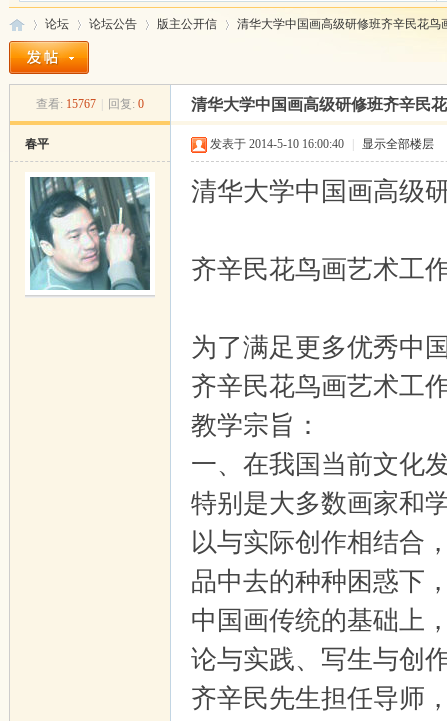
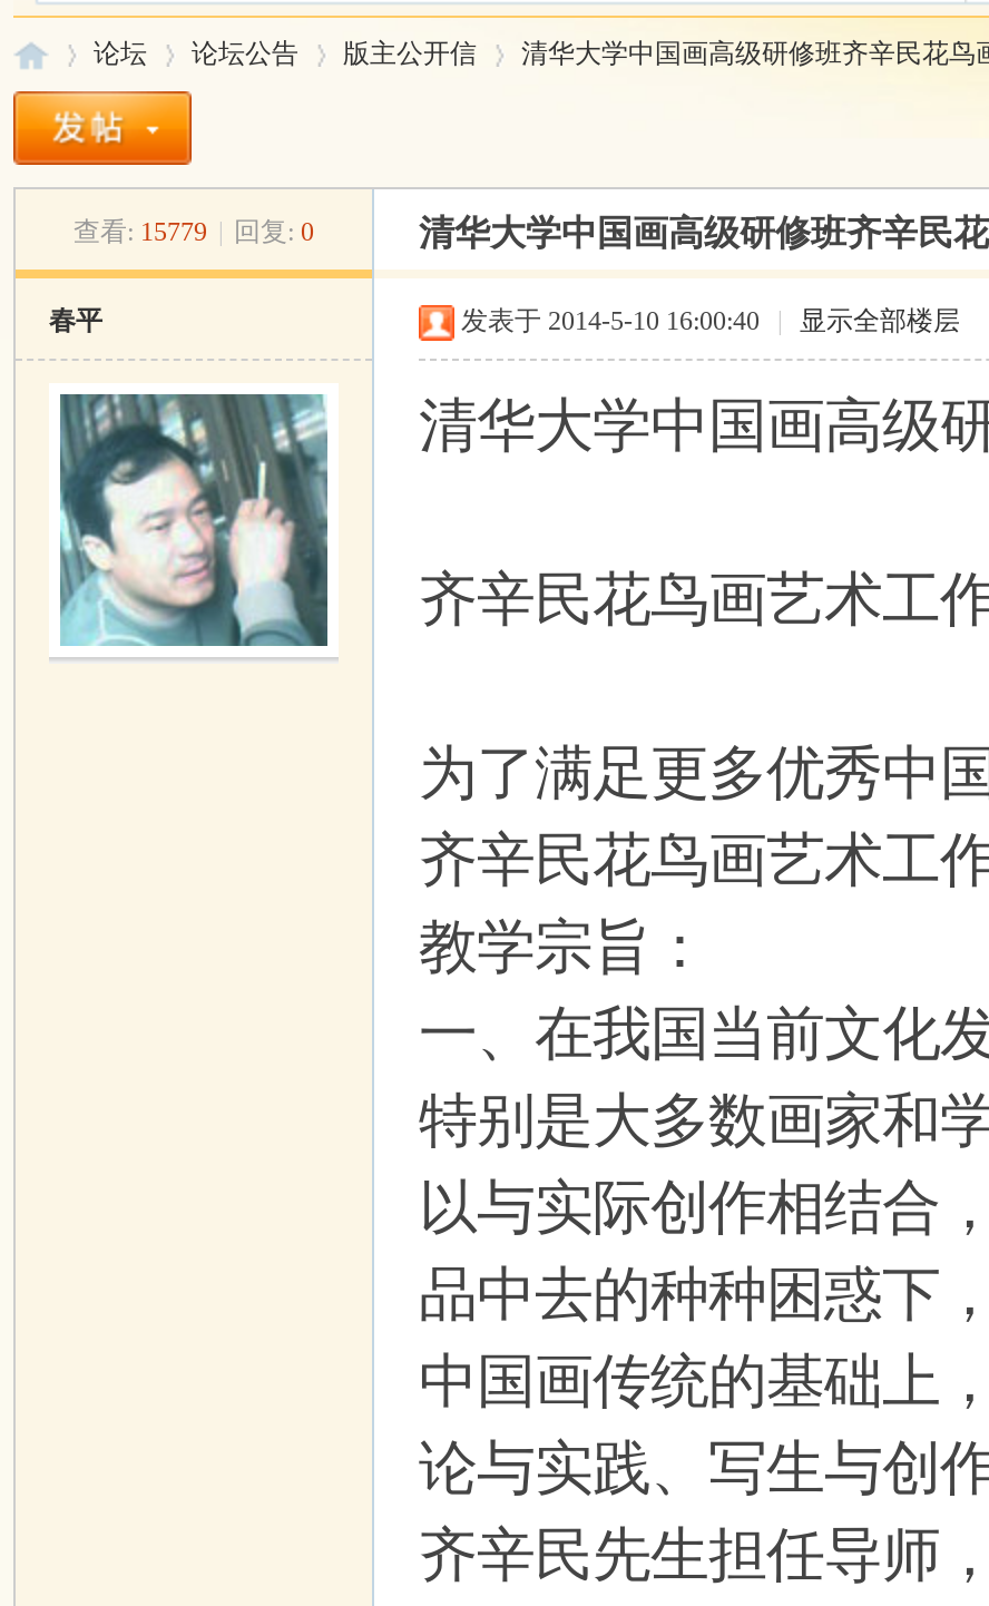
[36,97,96,111] 查看: 15767 -> [74,216,207,247] 查看: 15779

